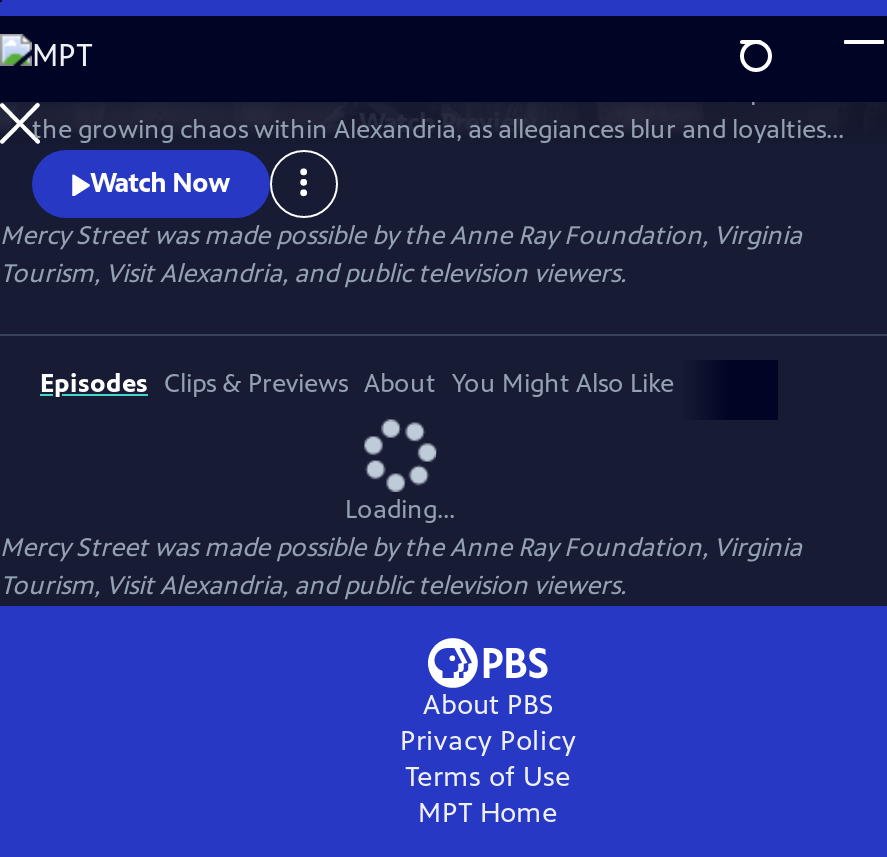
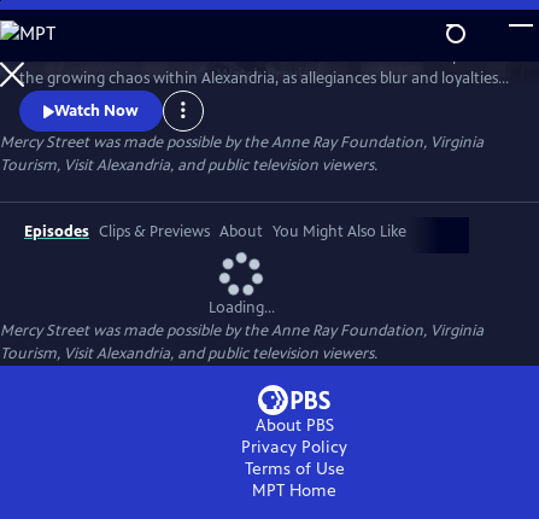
[362,418,438,490] [image] -> [218,251,264,296] [image]

